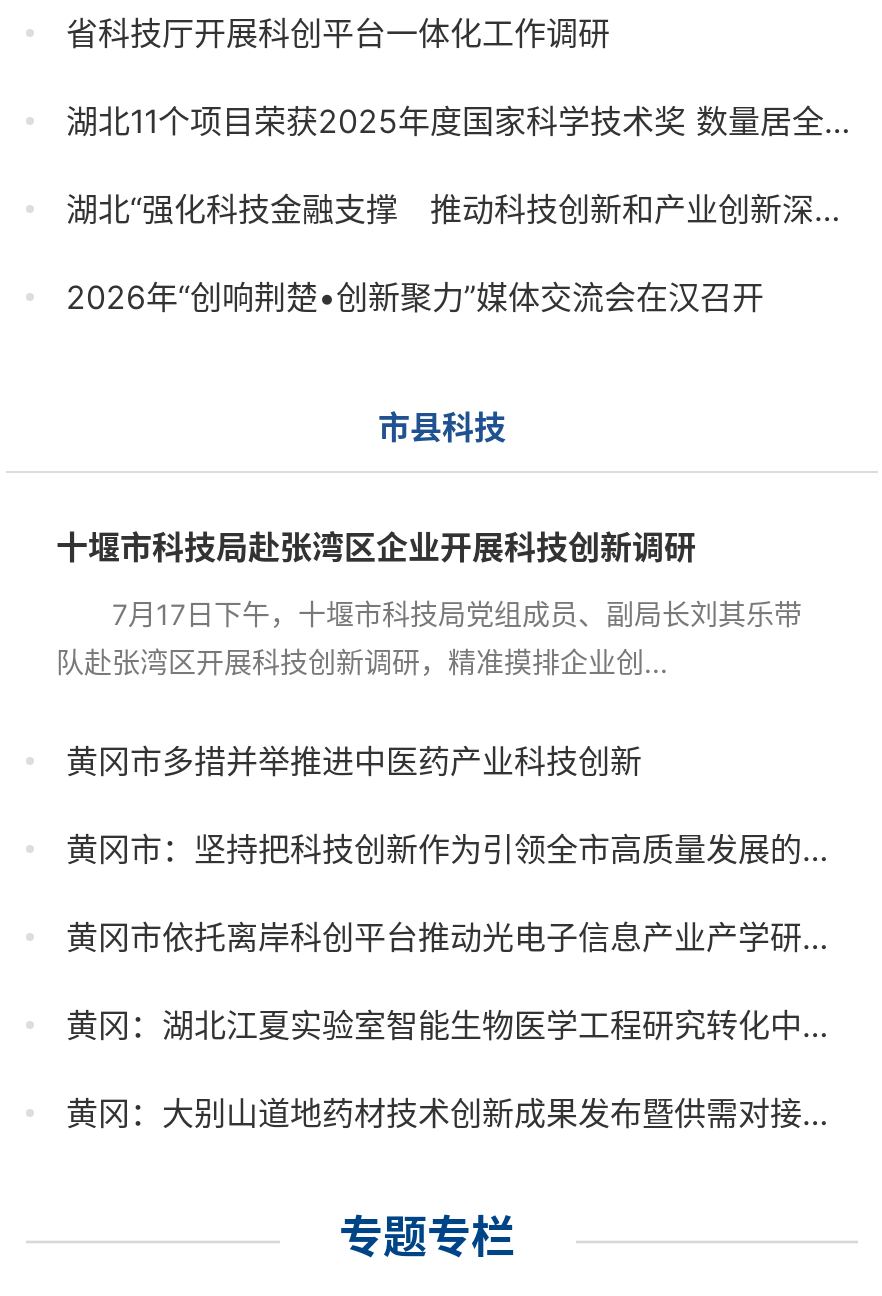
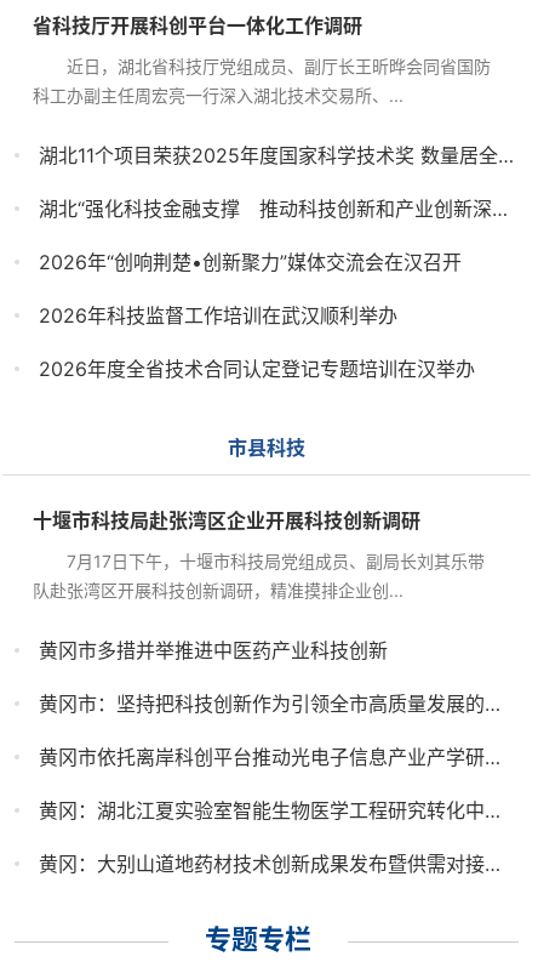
none -> [33,56,491,106] 近日，湖北省科技厅党组成员、副厅长王昕晔会同省国防 | 科工办副主任周宏亮一行深入湖北技术交易所、...
none -> [39,303,475,381] 2026年科技监督工作培训在武汉顺利举办 | 2026年度全省技术合同认定登记专题培训在汉举办

